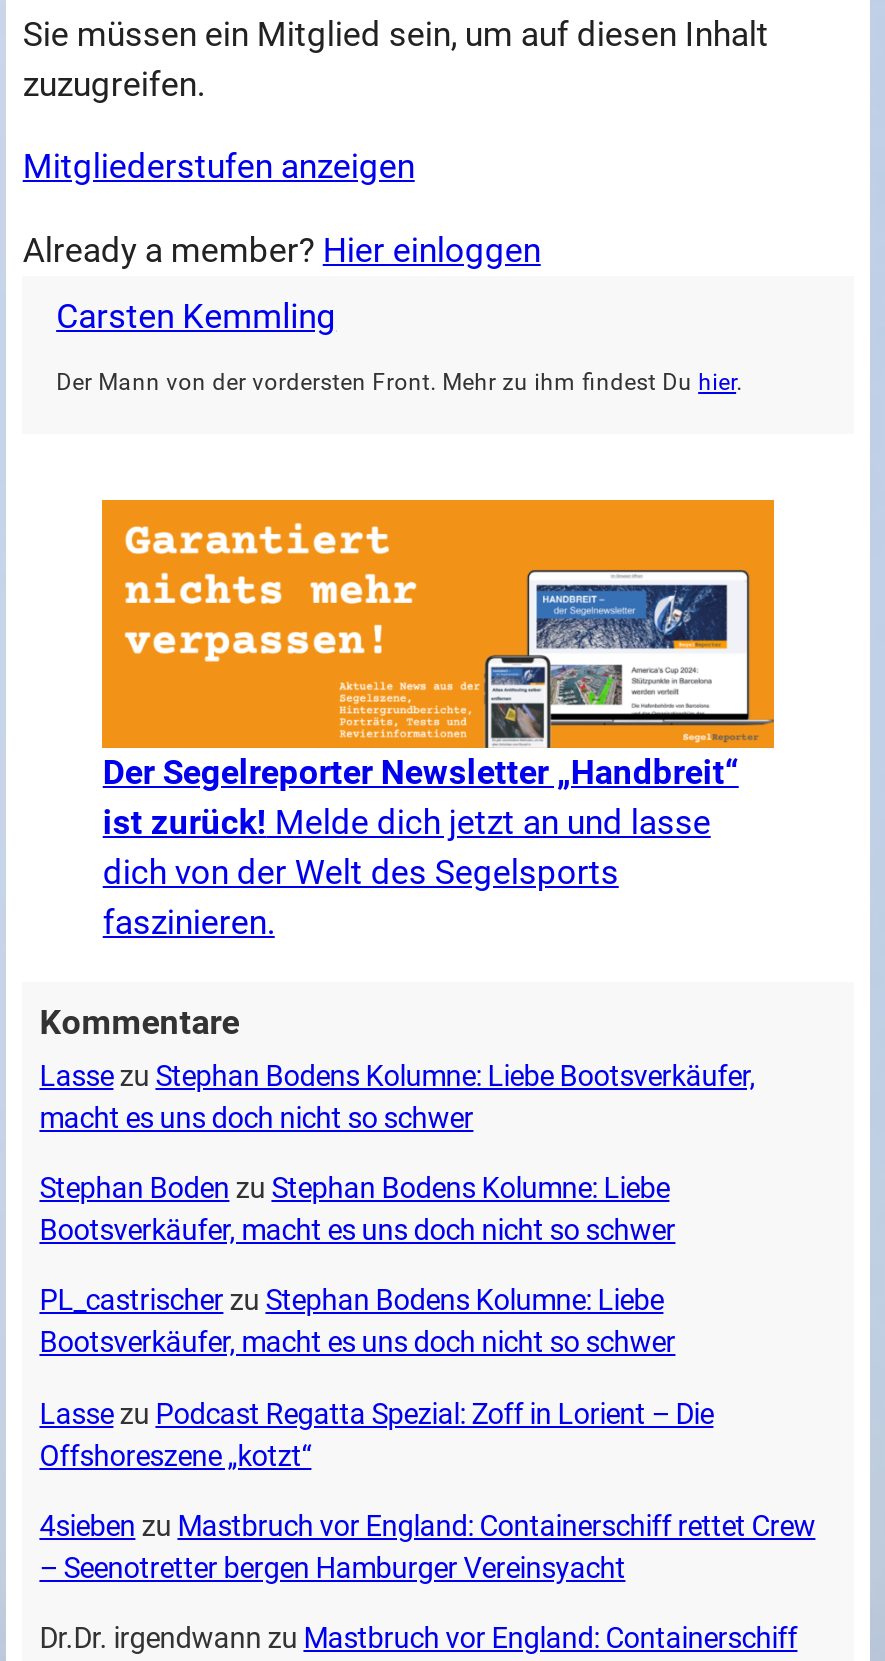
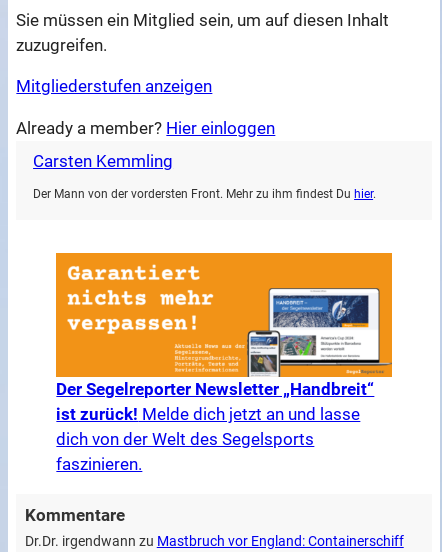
[39,1059,815,1586] Lasse zu Stephan Bodens Kolumne: Liebe Bootsverkäufer, | macht es uns doch nicht so schwer | Stephan Boden zu Stephan Bodens Kolumne: Liebe | Bootsverkäufer, macht es uns doch nicht so schwer | PL_castrischer zu Stephan Bodens Kolumne: Liebe | Bootsverkäufer, macht es uns doch nicht so schwer | Lasse zu Podcast Regatta Spezial: Zoff in Lorient – Die | Offshoreszene „kotzt“ | 4sieben zu Mastbruch vor England: Containerschiff rettet Crew | – Seenotretter bergen Hamburger Vereinsyacht -> none

